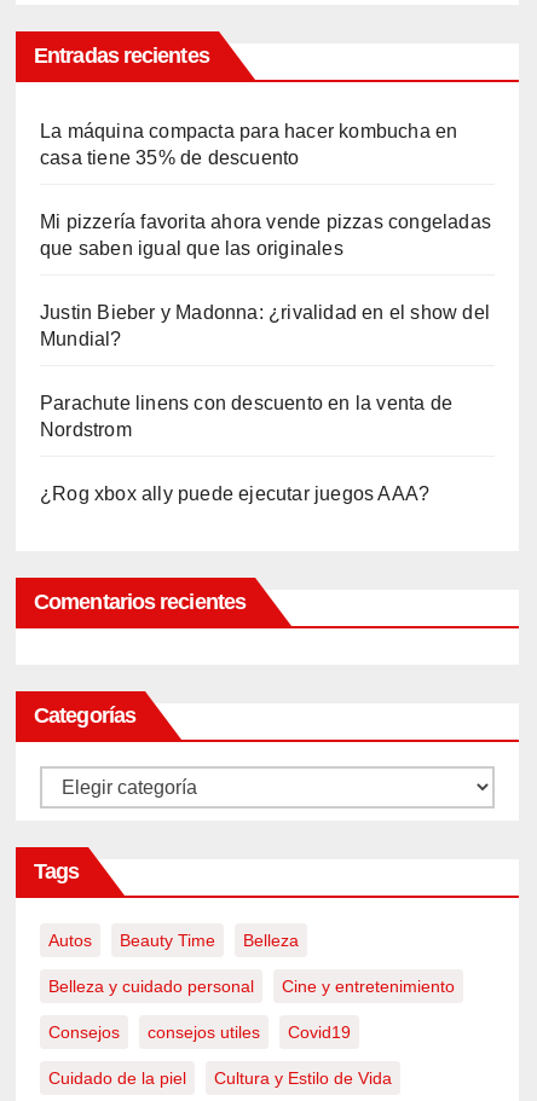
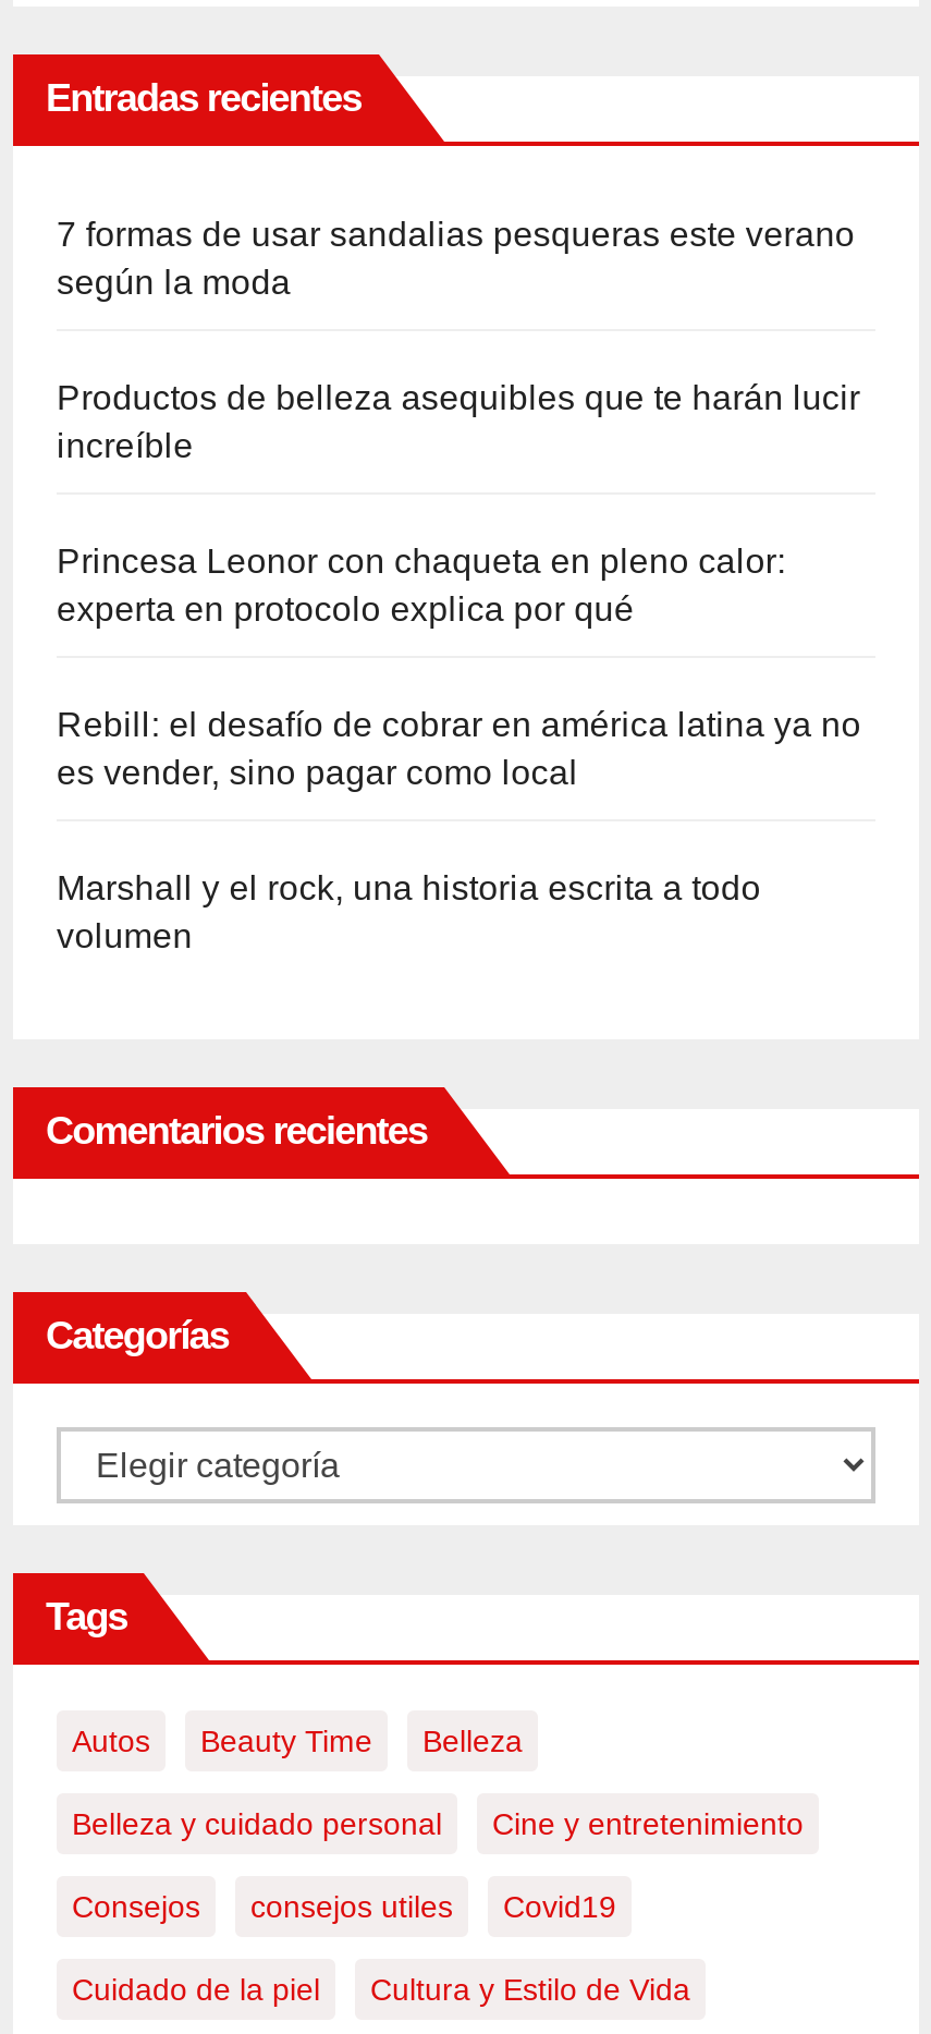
[40,120,458,168] La máquina compacta para hacer kombucha en | casa tiene 35% de descuento -> [57,215,855,300] 7 formas de usar sandalias pesqueras este verano | según la moda
[40,211,491,258] Mi pizzería favorita ahora vende pizzas congeladas | que saben igual que las originales -> [57,378,860,463] Productos de belleza asequibles que te harán lucir | increíble
[40,302,490,349] Justin Bieber y Madonna: ¿rivalidad en el show del | Mundial? -> [57,542,786,627] Princesa Leonor con chaqueta en pleno calor: | experta en protocolo explica por qué
[40,392,452,440] Parachute linens con descuento en la venta de | Nordstrom -> [57,705,861,790] Rebill: el desafío de cobrar en américa latina ya no | es vender, sino pagar como local
[40,483,430,504] ¿Rog xbox ally puede ejecutar juegos AAA? -> [57,869,761,954] Marshall y el rock, una historia escrita a todo | volumen

